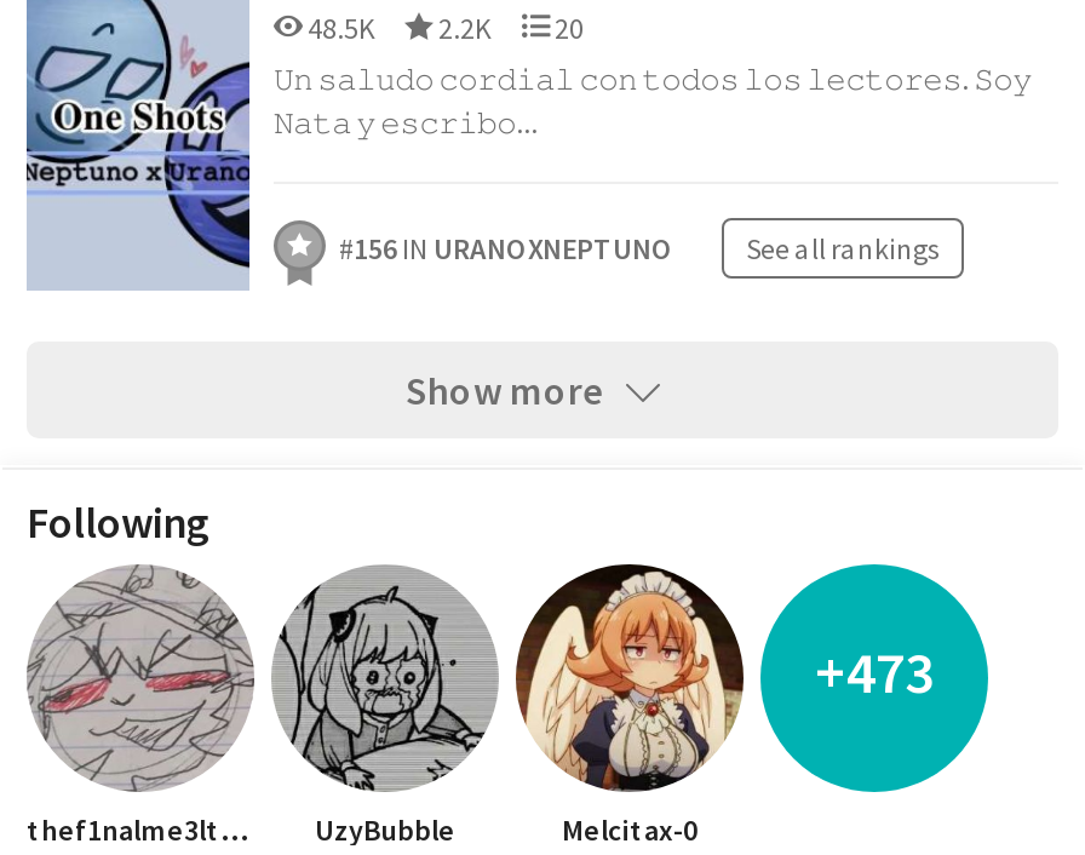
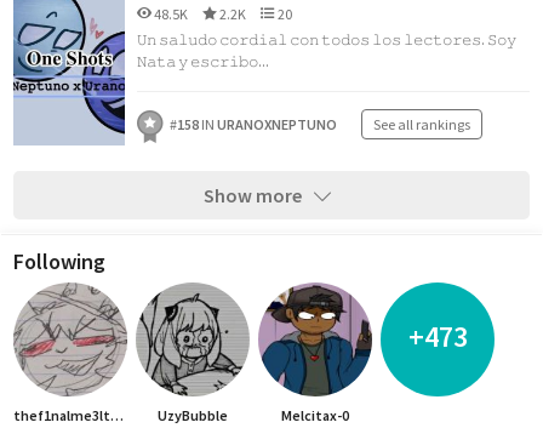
[339,230,673,266] #156 IN URANOXNEPTUNO -> [170,115,337,133] #158 IN URANOXNEPTUNO
[516,564,744,787] [image] -> [259,284,371,395] [image]

